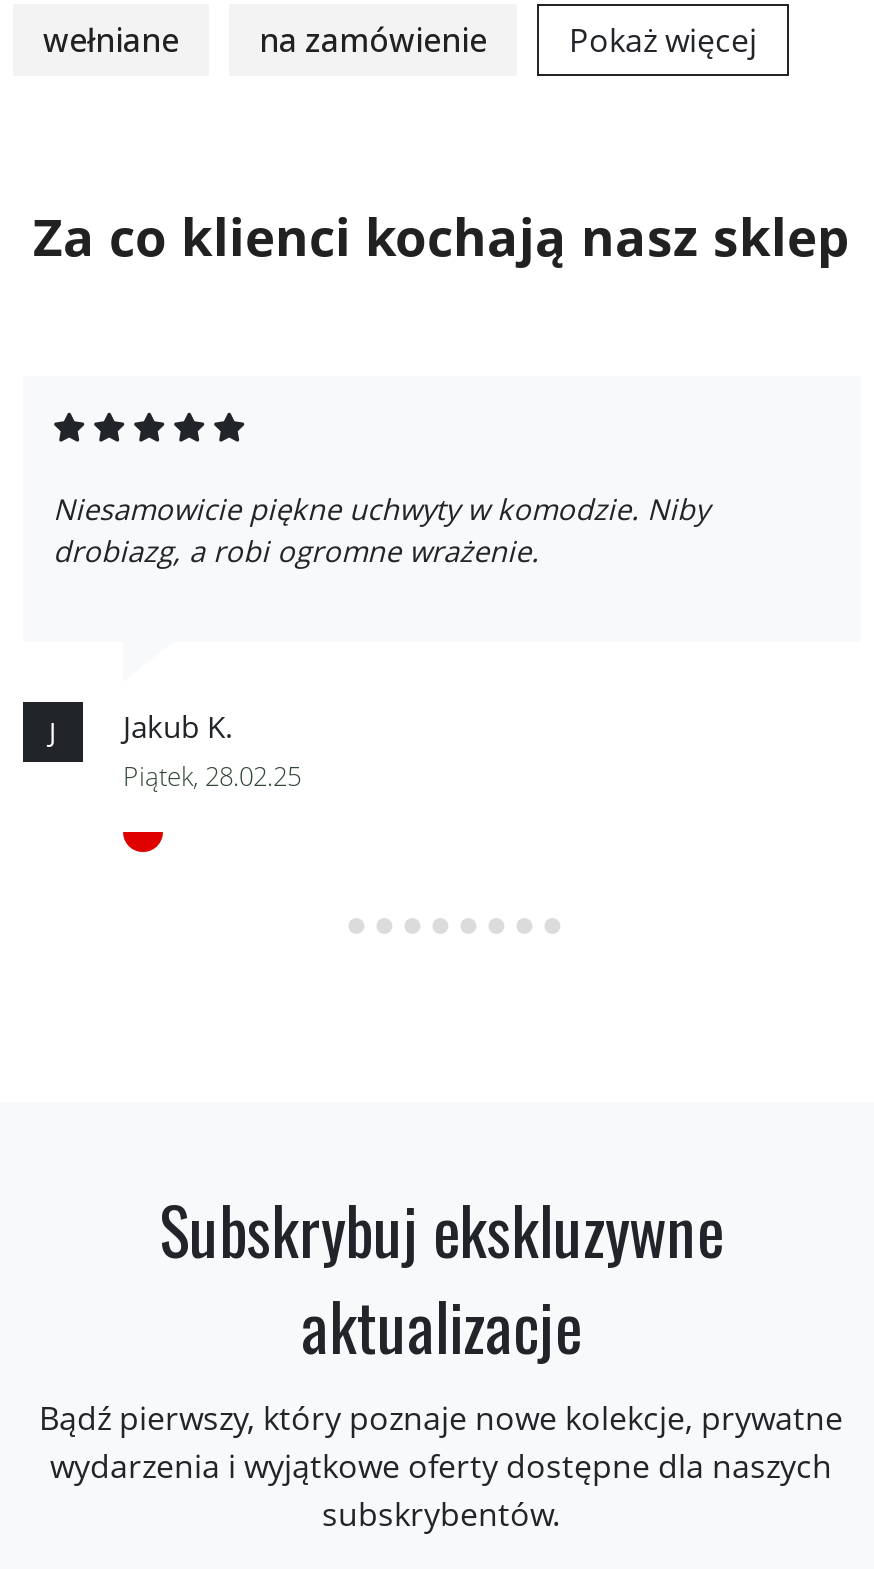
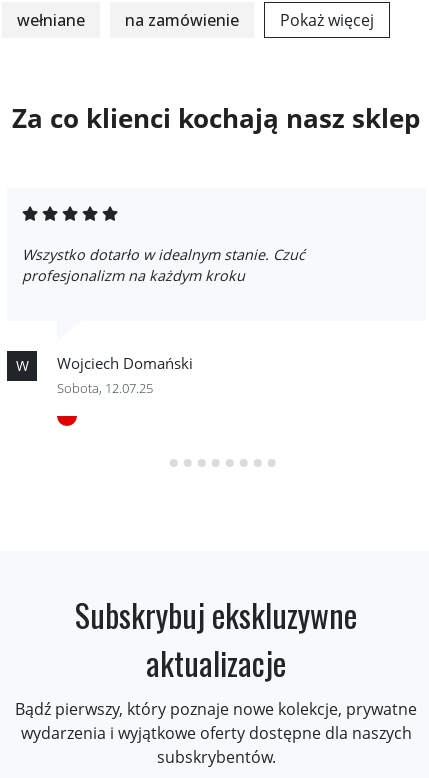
[53,490,709,570] Niesamowicie piękne uchwyty w komodzie. Niby | drobiazg, a robi ogromne wrażenie. -> [22,245,305,285] Wszystko dotarło w idealnym stanie. Czuć | profesjonalizm na każdym kroku
[49,706,301,794] J | Jakub K. | Piątek, 28.02.25 -> [15,353,193,397] W | Wojciech Domański | Sobota, 12.07.25

